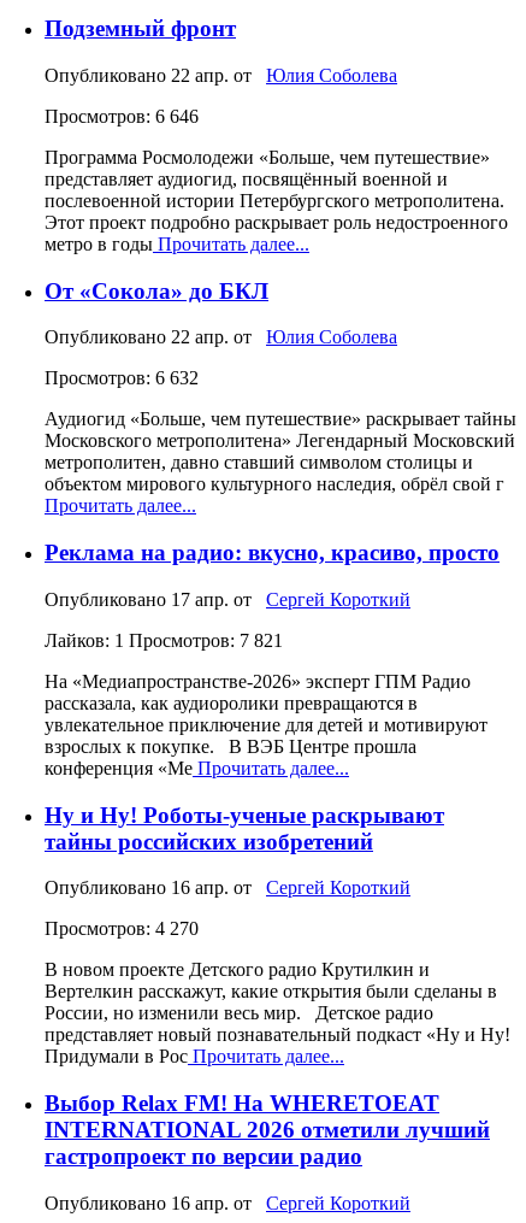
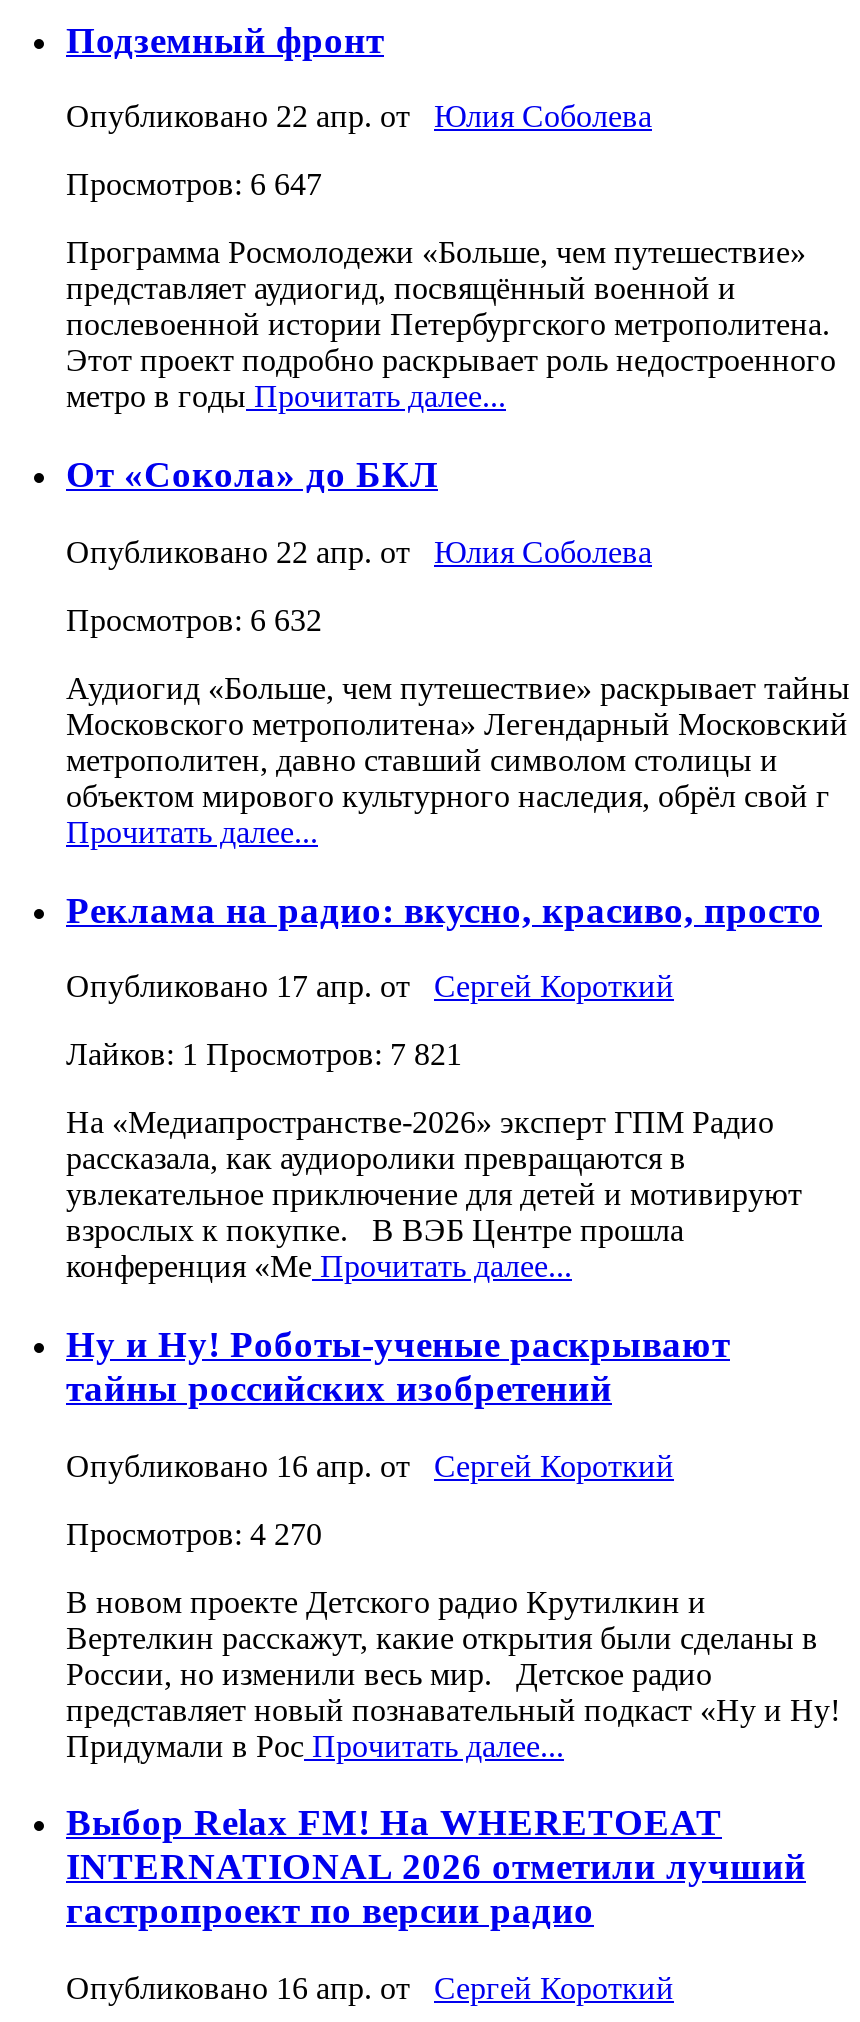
[45,106,199,127] Просмотров: 6 646 -> [66,168,322,202] Просмотров: 6 647

